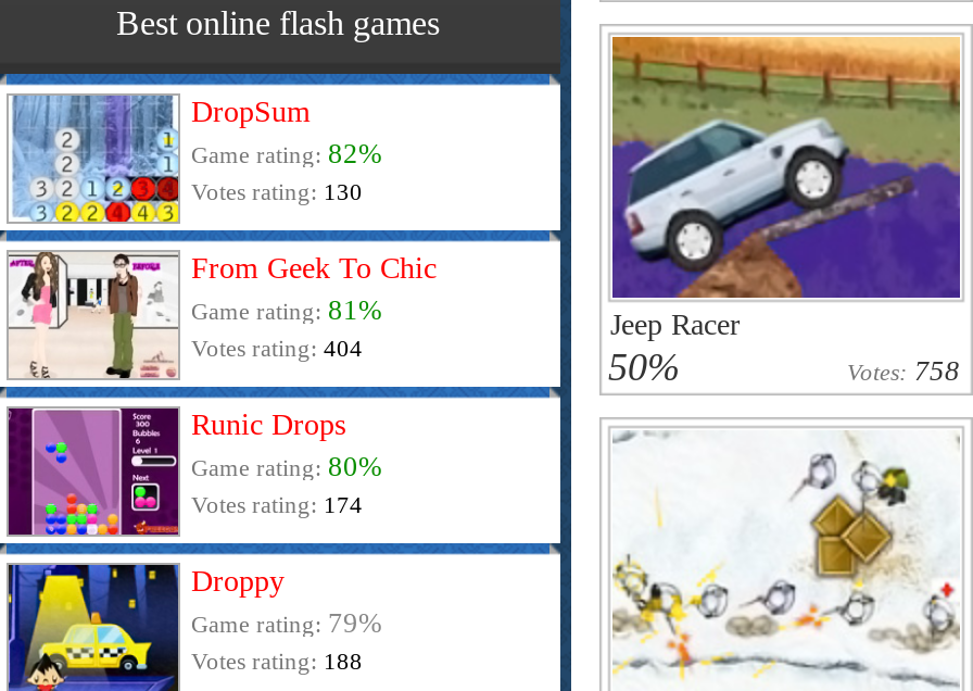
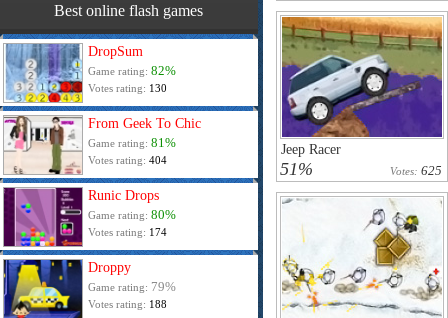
[608,345,680,389] 50% -> [280,159,313,179] 51%
[847,354,960,387] Votes: 758 -> [390,163,442,178] Votes: 625

